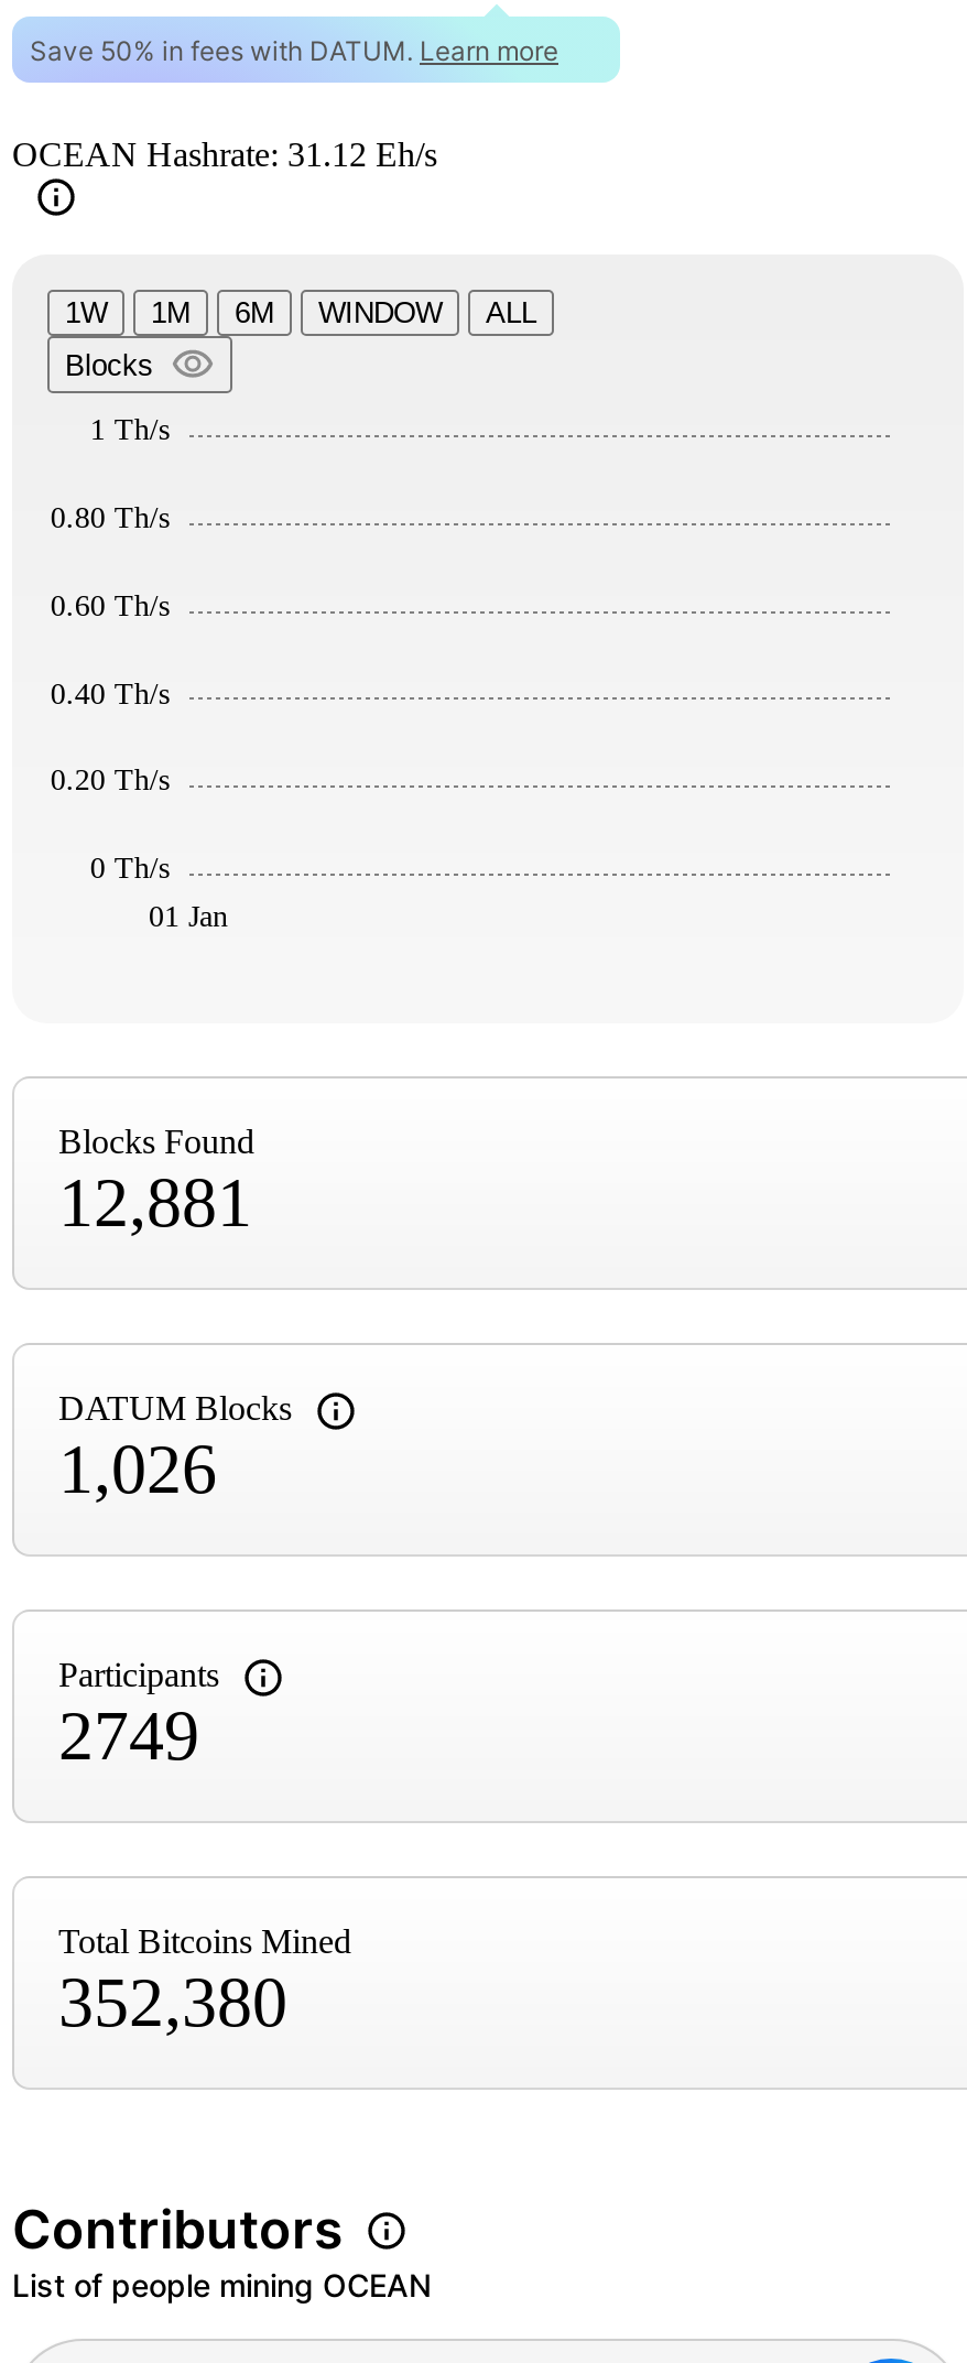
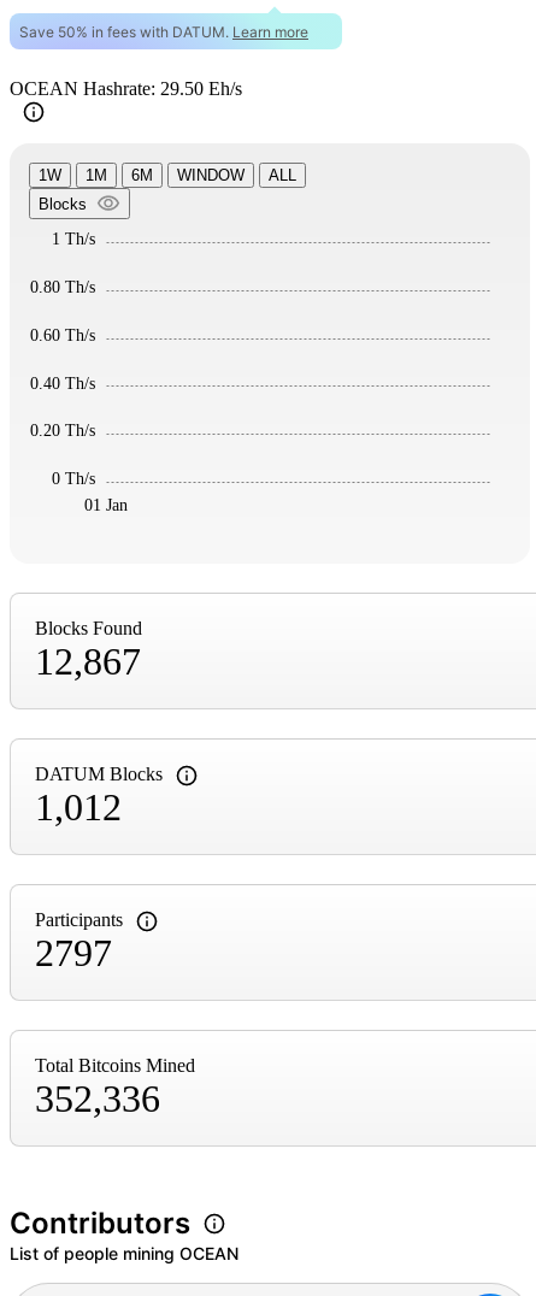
[12,136,437,173] OCEAN Hashrate: 31.12 Eh/s -> [10,79,242,99] OCEAN Hashrate: 29.50 Eh/s
[58,1163,252,1242] 12,881 -> [35,640,141,683] 12,867
[58,1429,217,1509] 1,026 -> [35,786,122,829] 1,012
[58,1696,199,1775] 2749 -> [35,931,112,975] 2797
[58,1962,287,2042] 352,380 -> [35,1077,160,1120] 352,336

